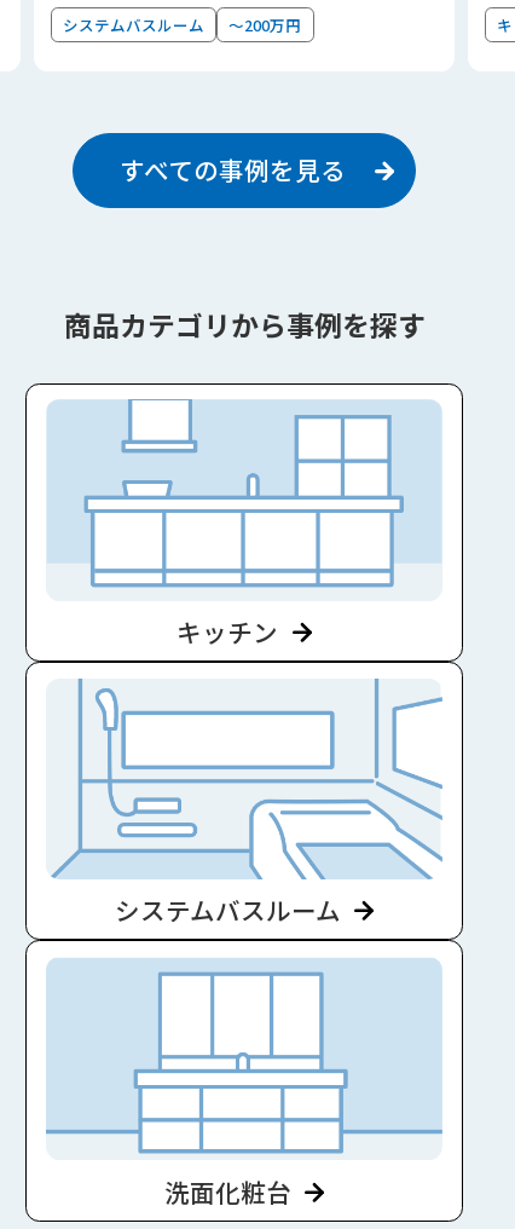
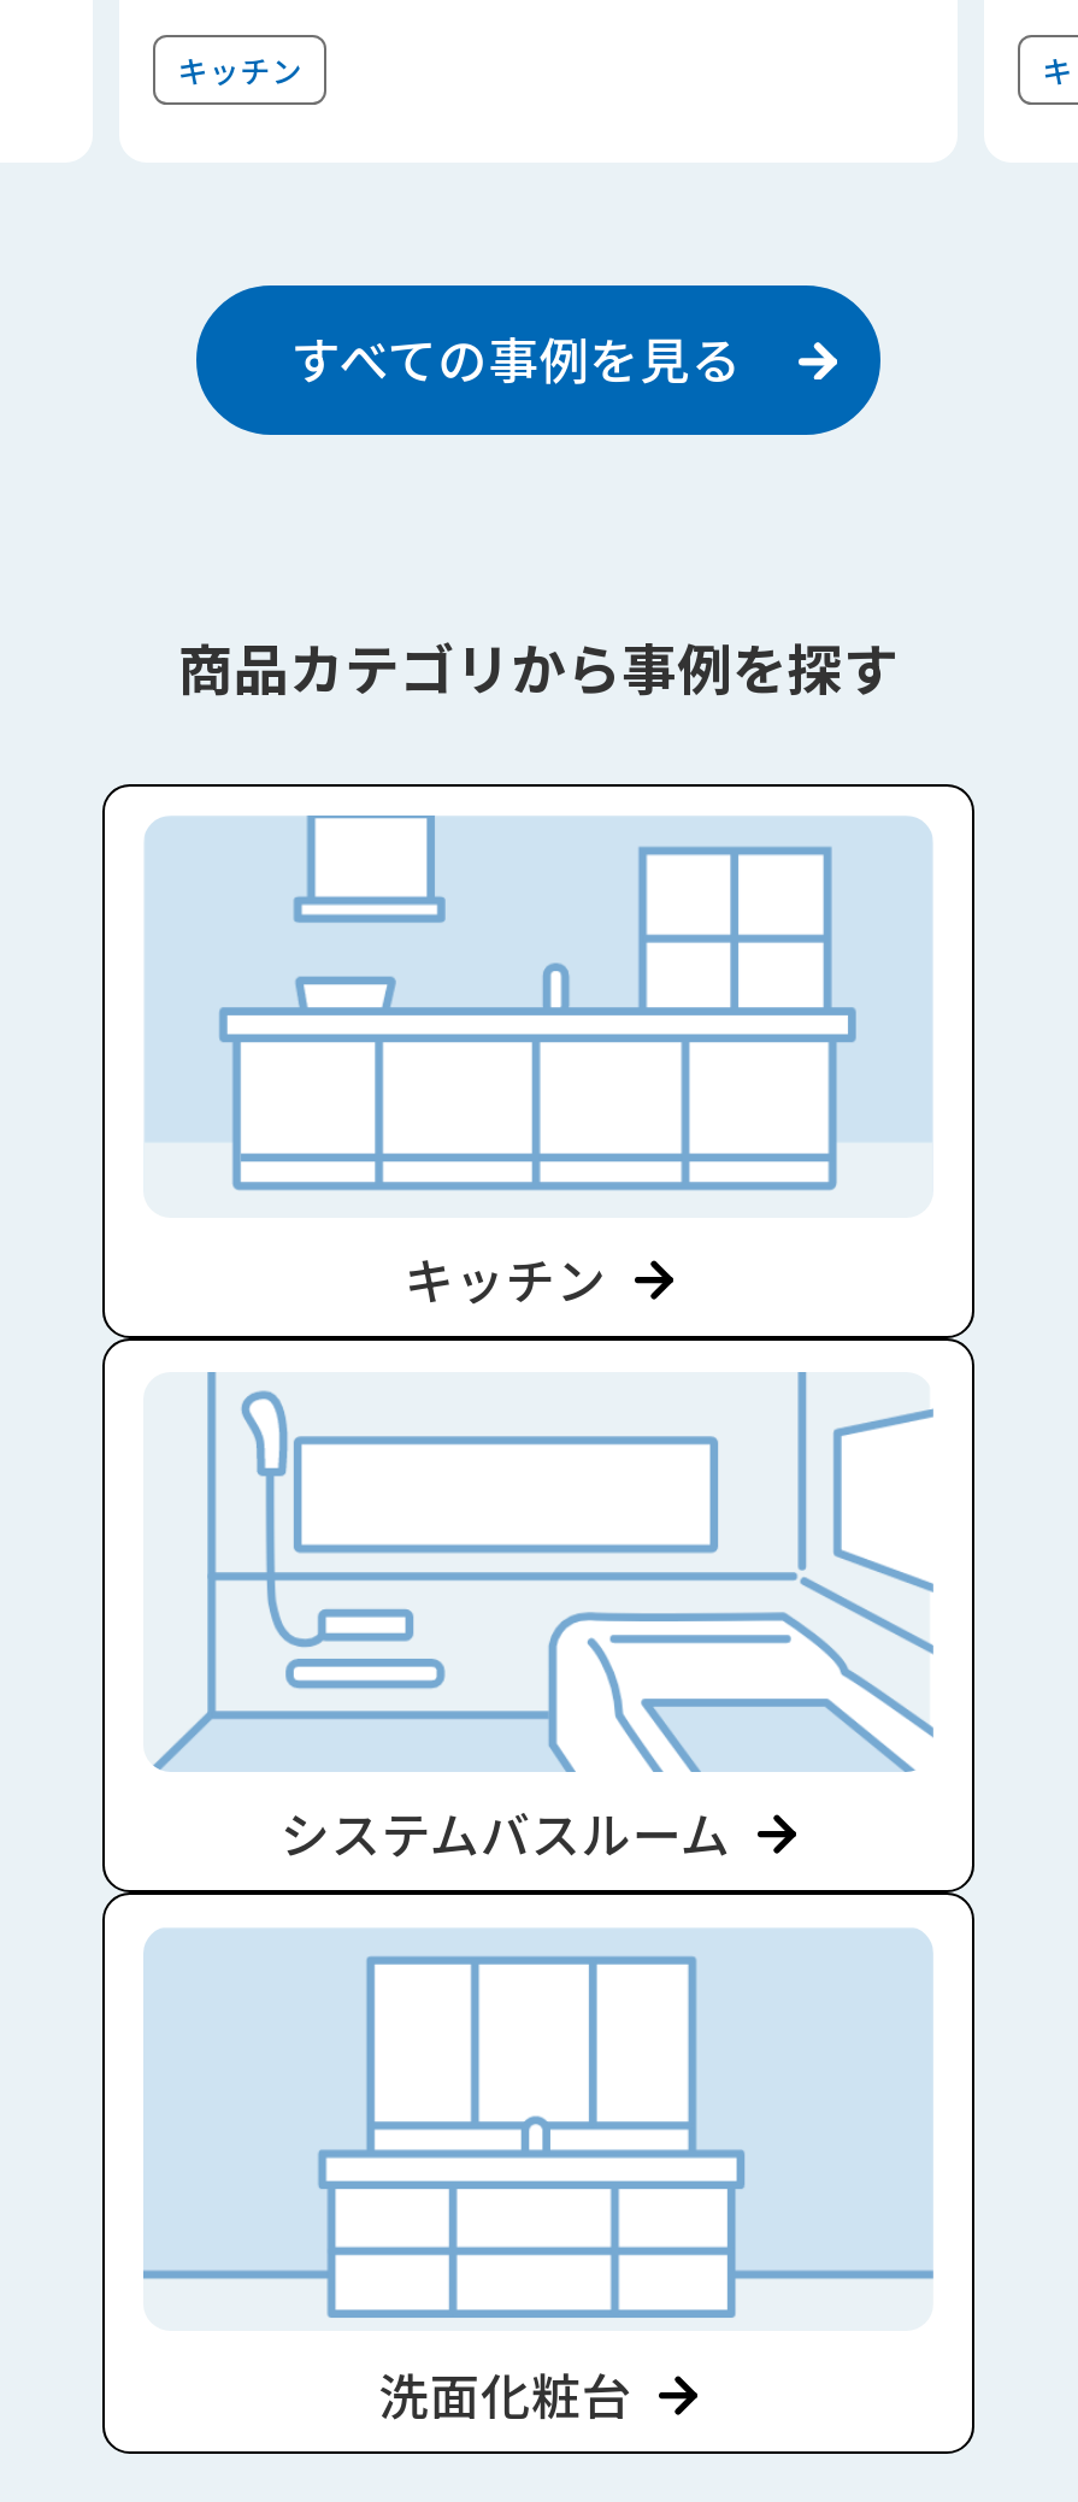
[63,13,302,36] システムバスルーム | ～200万円 -> [178,46,303,92] キッチン

